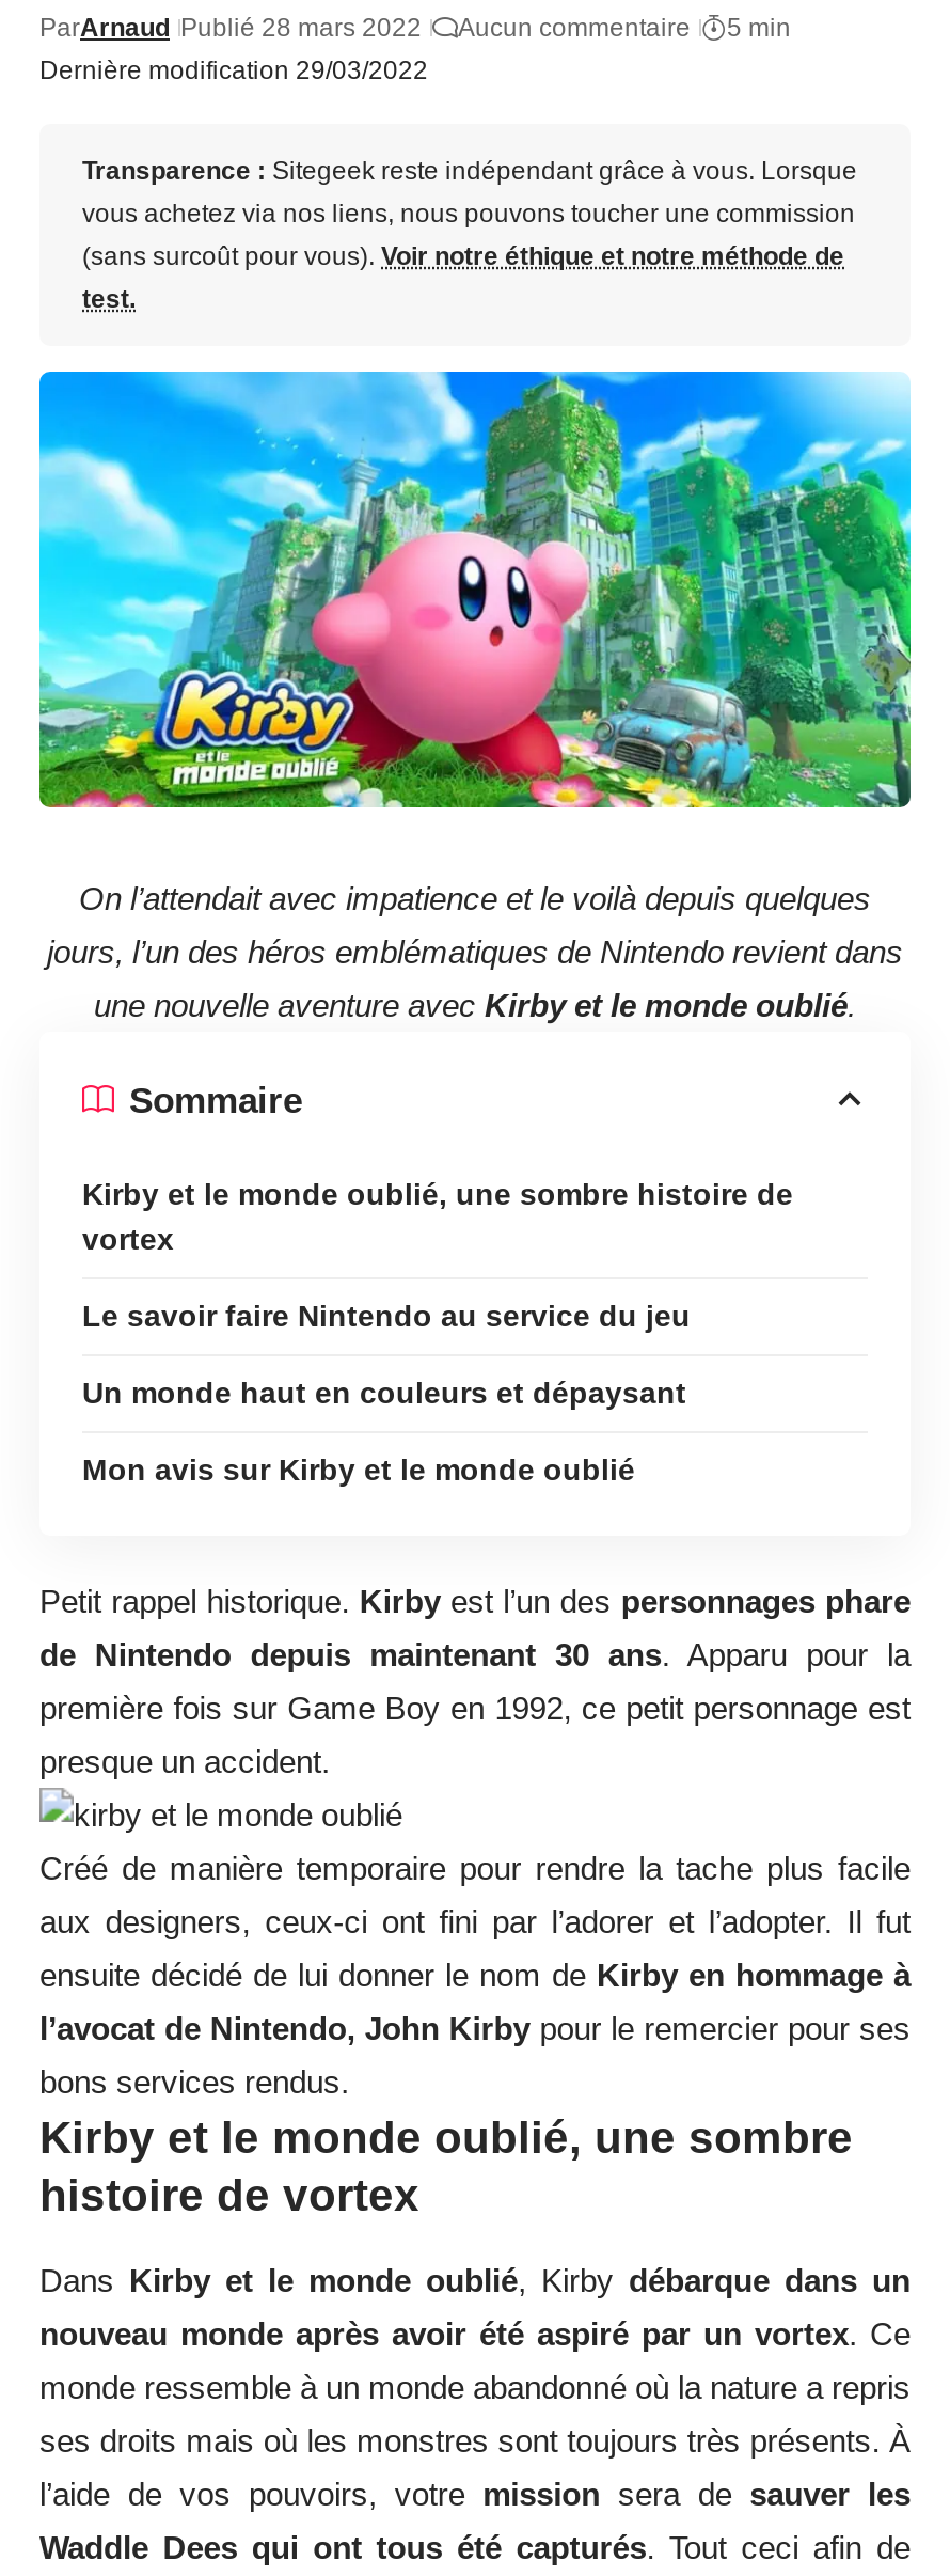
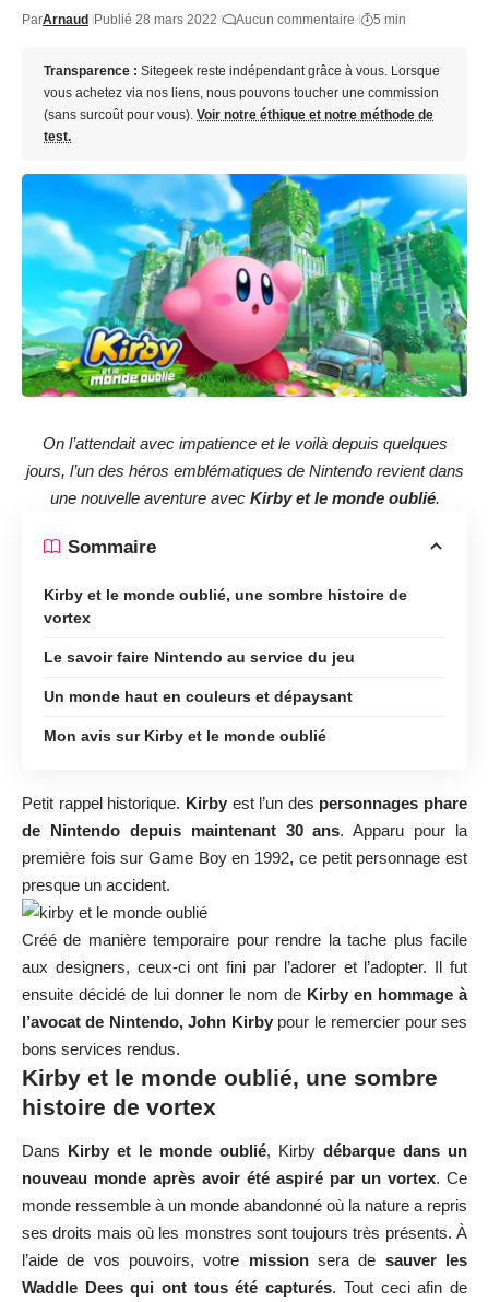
[39,56,428,85] Dernière modification 29/03/2022 -> none

